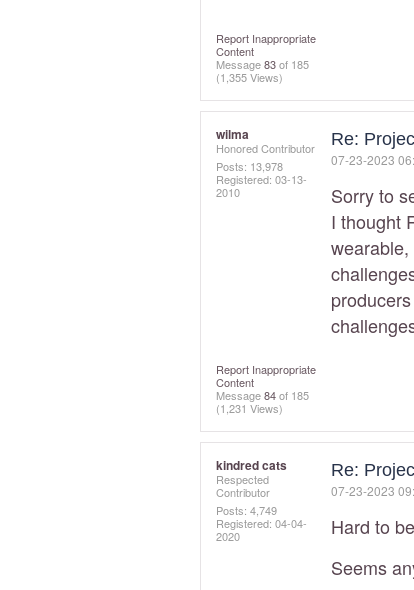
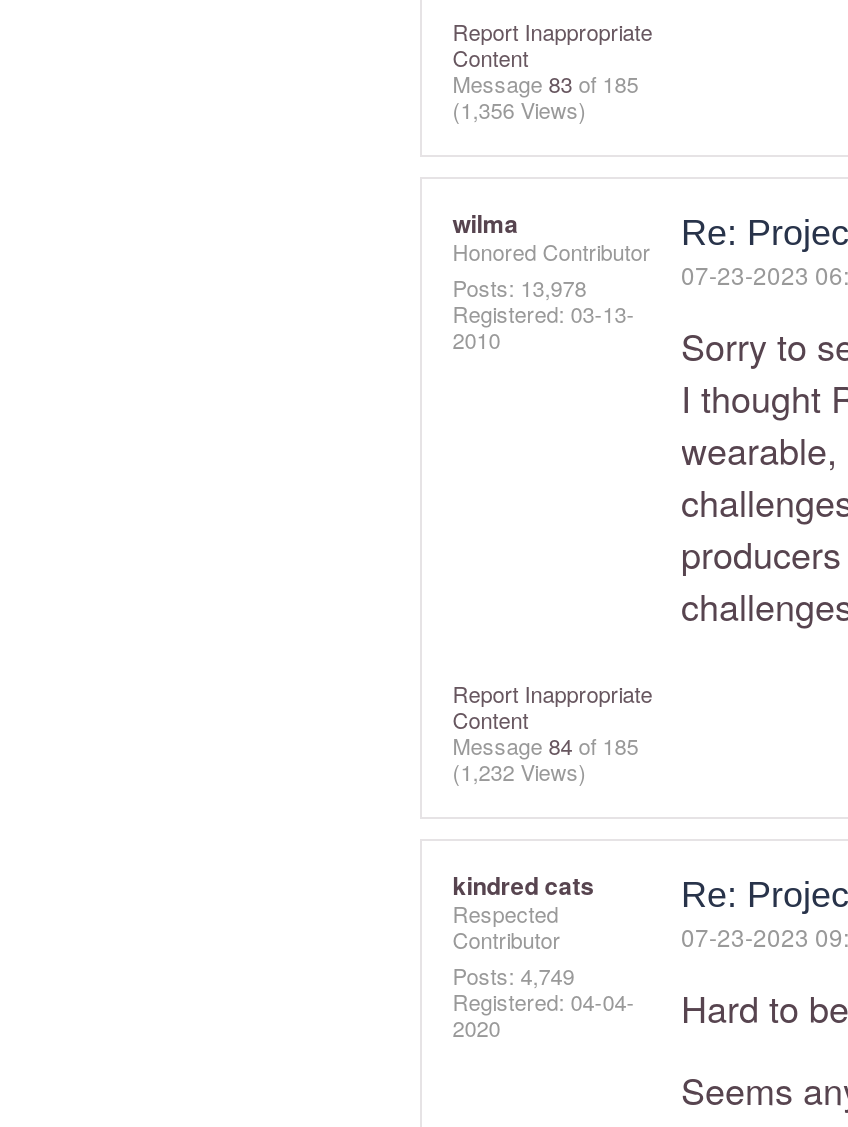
[216,69,283,85] (1,355 Views) -> [452,93,586,125] (1,356 Views)
[216,400,283,416] (1,231 Views) -> [452,755,586,787] (1,232 Views)

